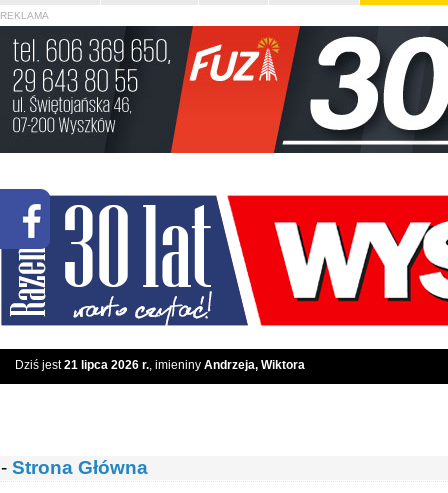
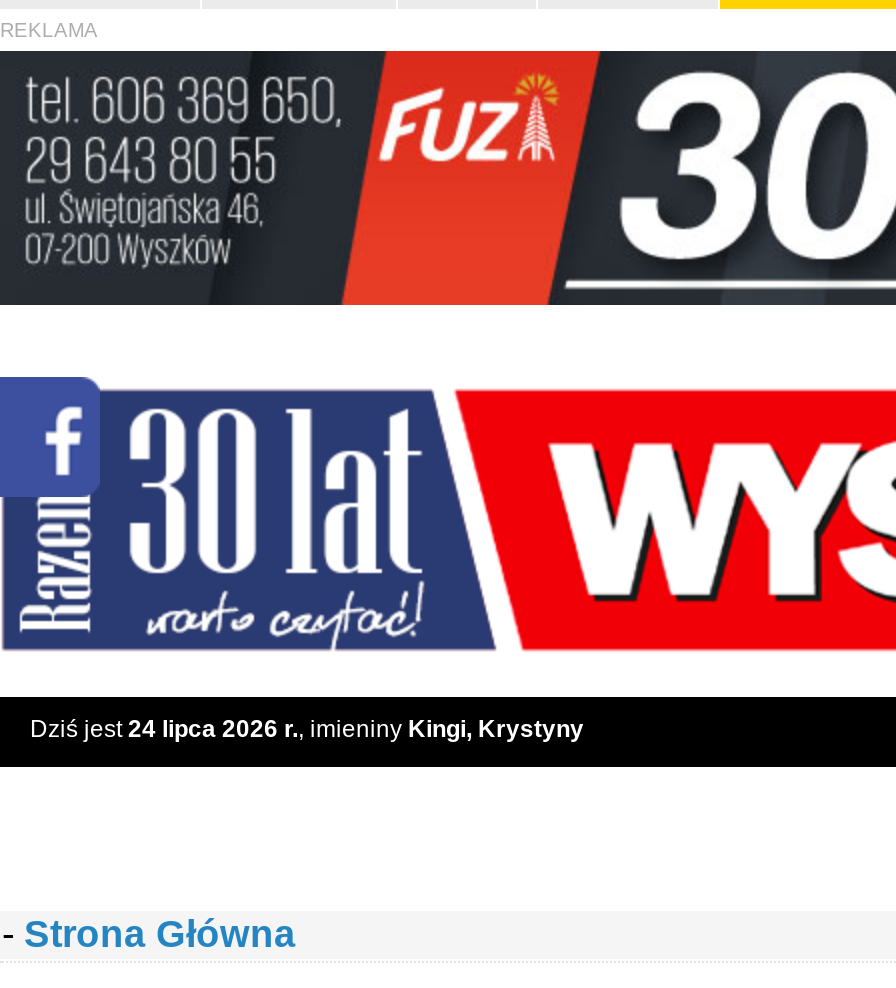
[15,358,305,372] Dziś jest 21 lipca 2026 r., imieniny Andrzeja, Wiktora -> [30,715,584,743] Dziś jest 24 lipca 2026 r., imieniny Kingi, Krystyny

